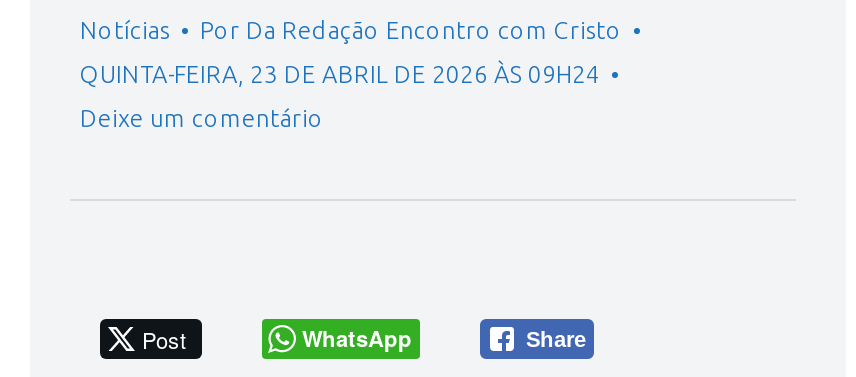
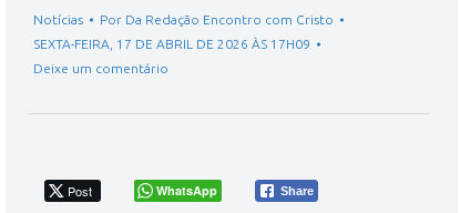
[80,62,600,88] QUINTA-FEIRA, 23 DE ABRIL DE 2026 ÀS 09H24 -> [33,36,310,51] SEXTA-FEIRA, 17 DE ABRIL DE 2026 ÀS 17H09

